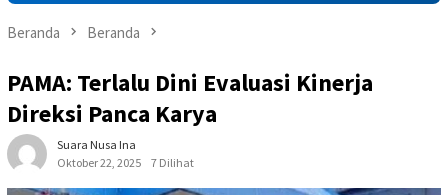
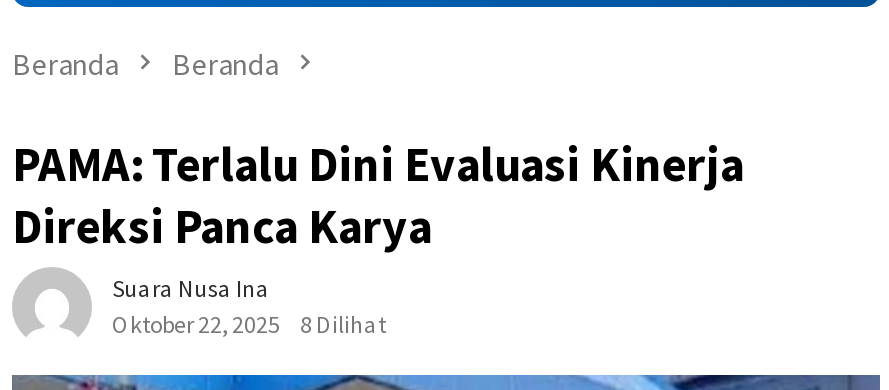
[57,155,194,170] Oktober 22, 2025 7 Dilihat -> [112,310,386,340] Oktober 22, 2025 8 Dilihat

